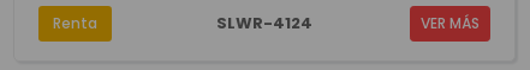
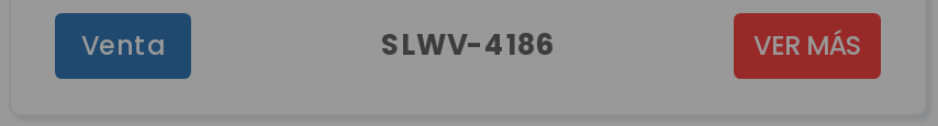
[49,12,312,35] Renta | SLWR-4124 -> [75,23,555,65] Venta | SLWV-4186

